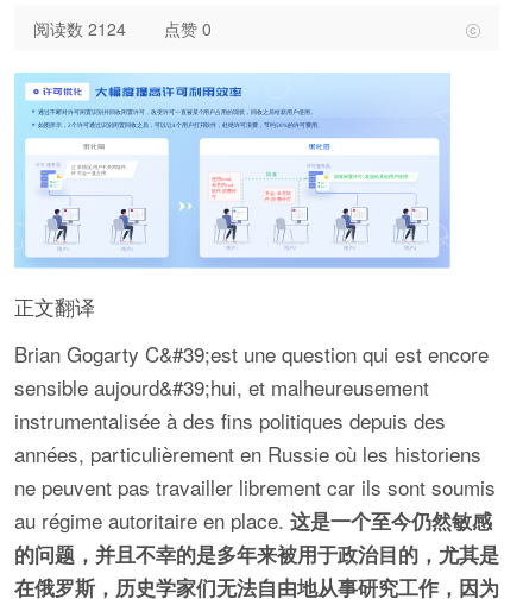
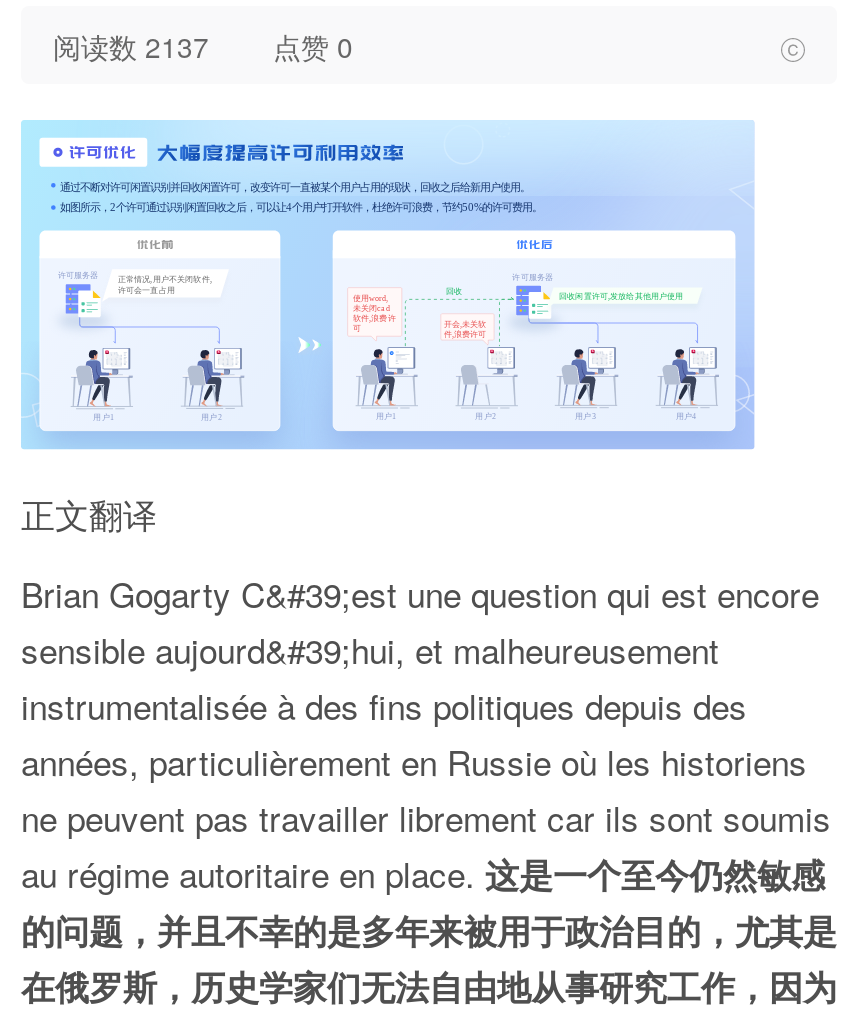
[33,16,212,40] 阅读数 2124 点赞 0 -> [53,25,353,65] 阅读数 2137 点赞 0

